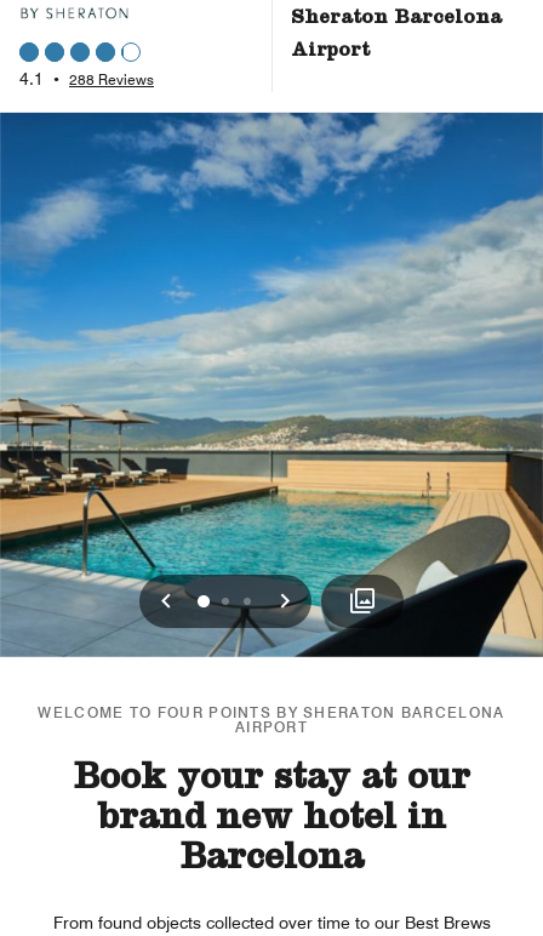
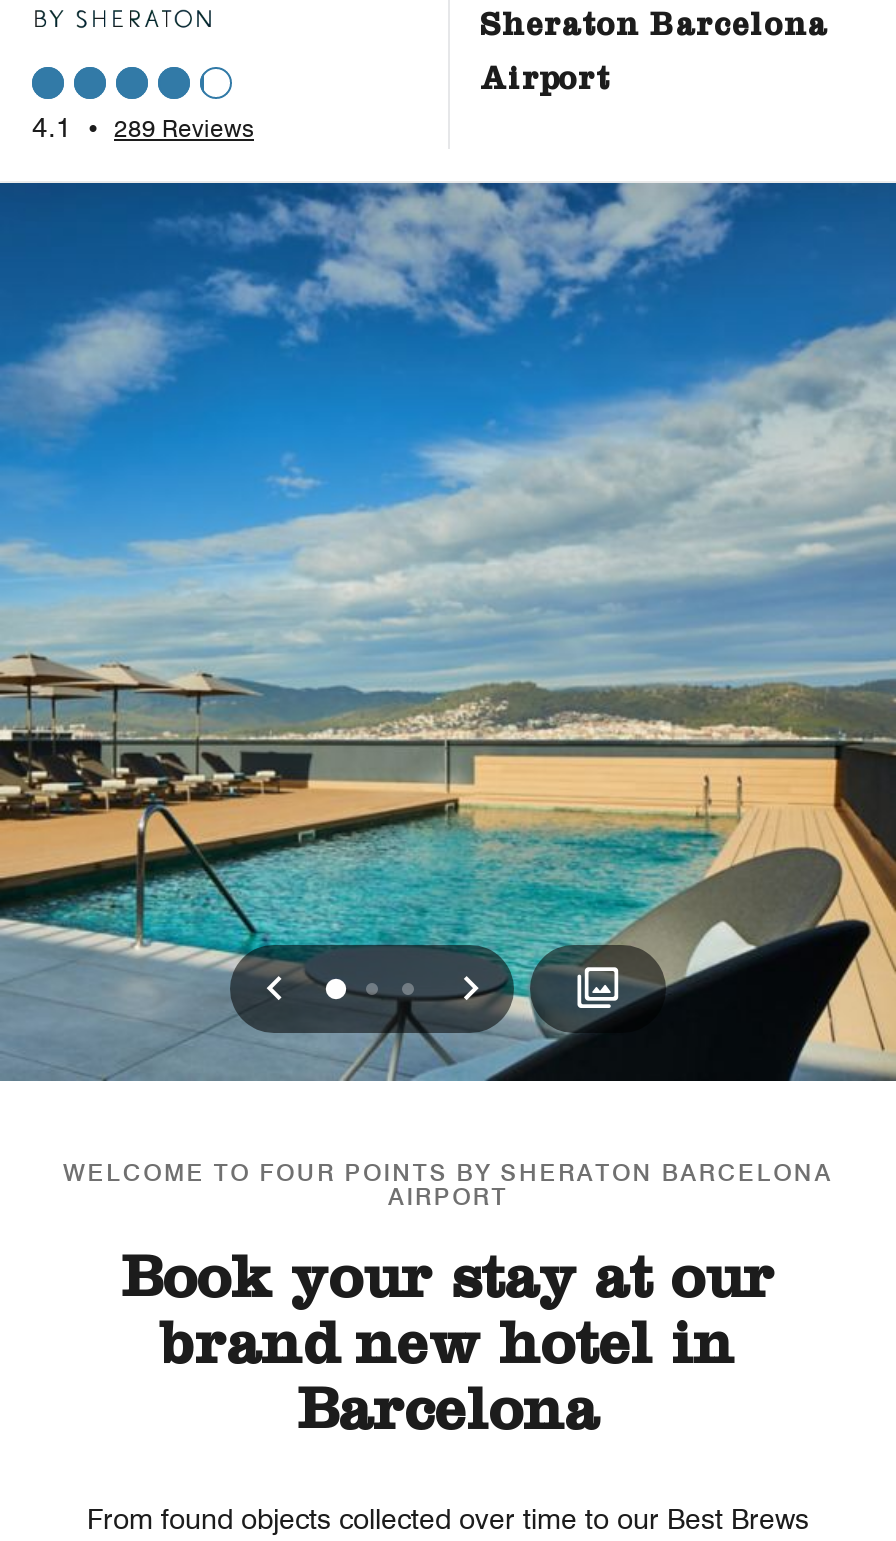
[19,69,154,89] 4.1 • 288 Reviews -> [32,111,254,143] 4.1 • 289 Reviews

